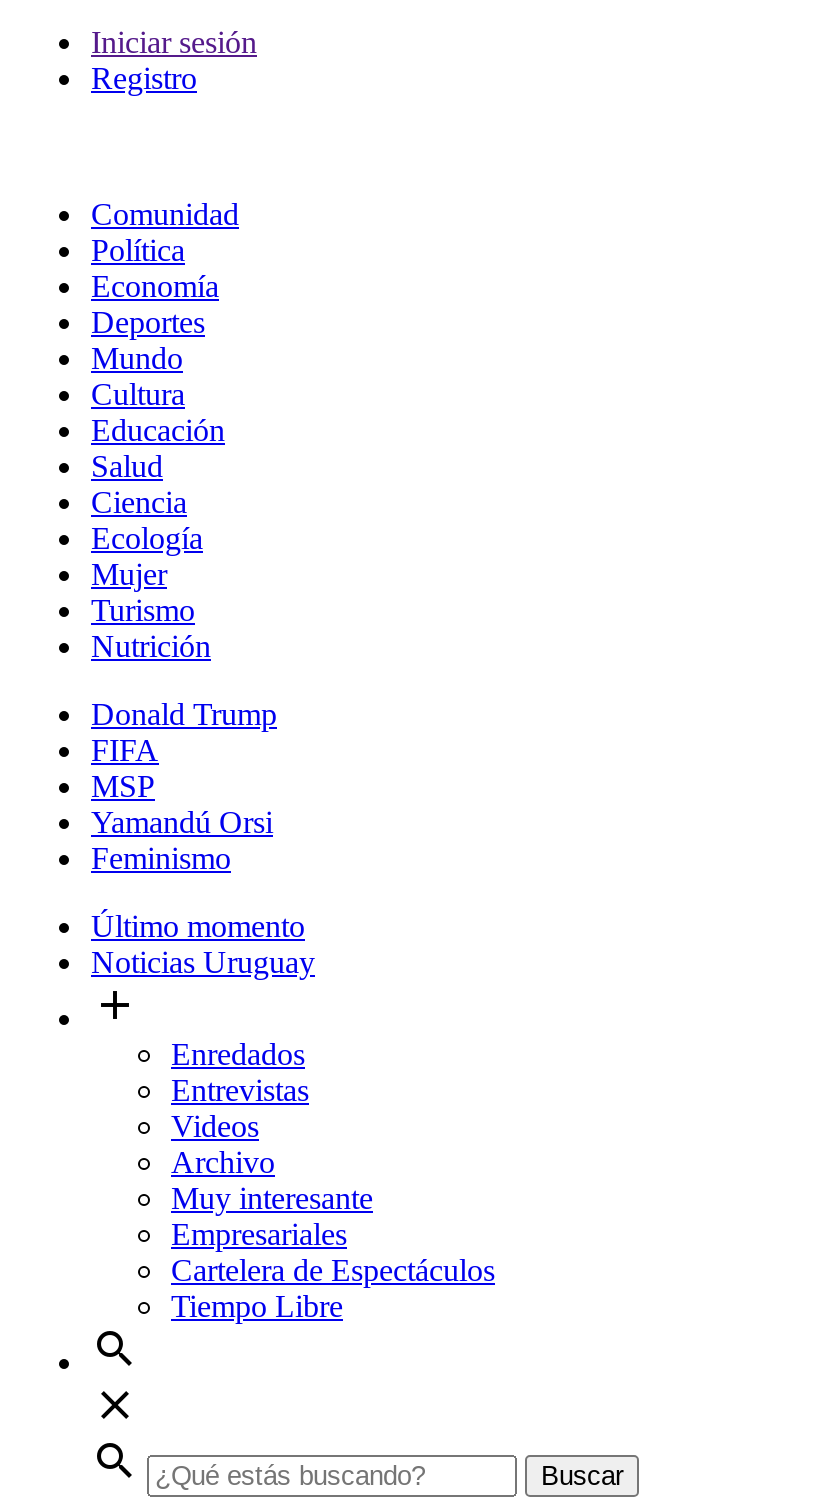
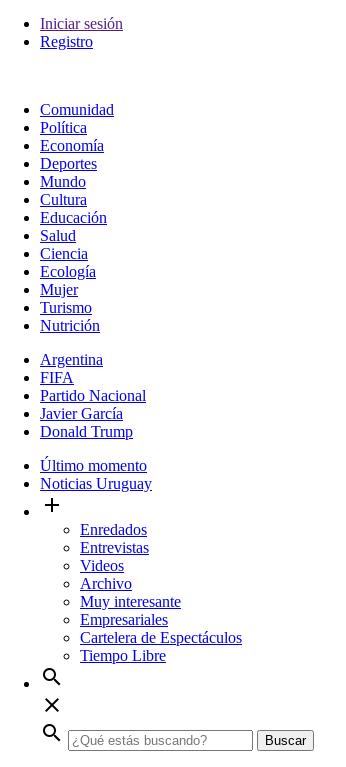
[91,697,277,731] Donald Trump -> [40,351,103,368] Argentina
[91,769,273,875] MSP | Yamandú Orsi | Feminismo -> [40,387,146,440] Partido Nacional | Javier García | Donald Trump

